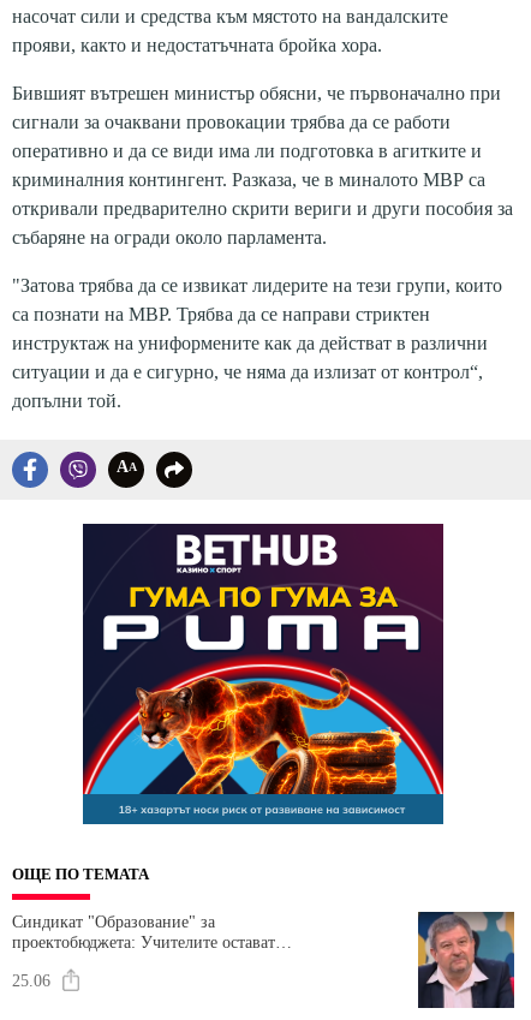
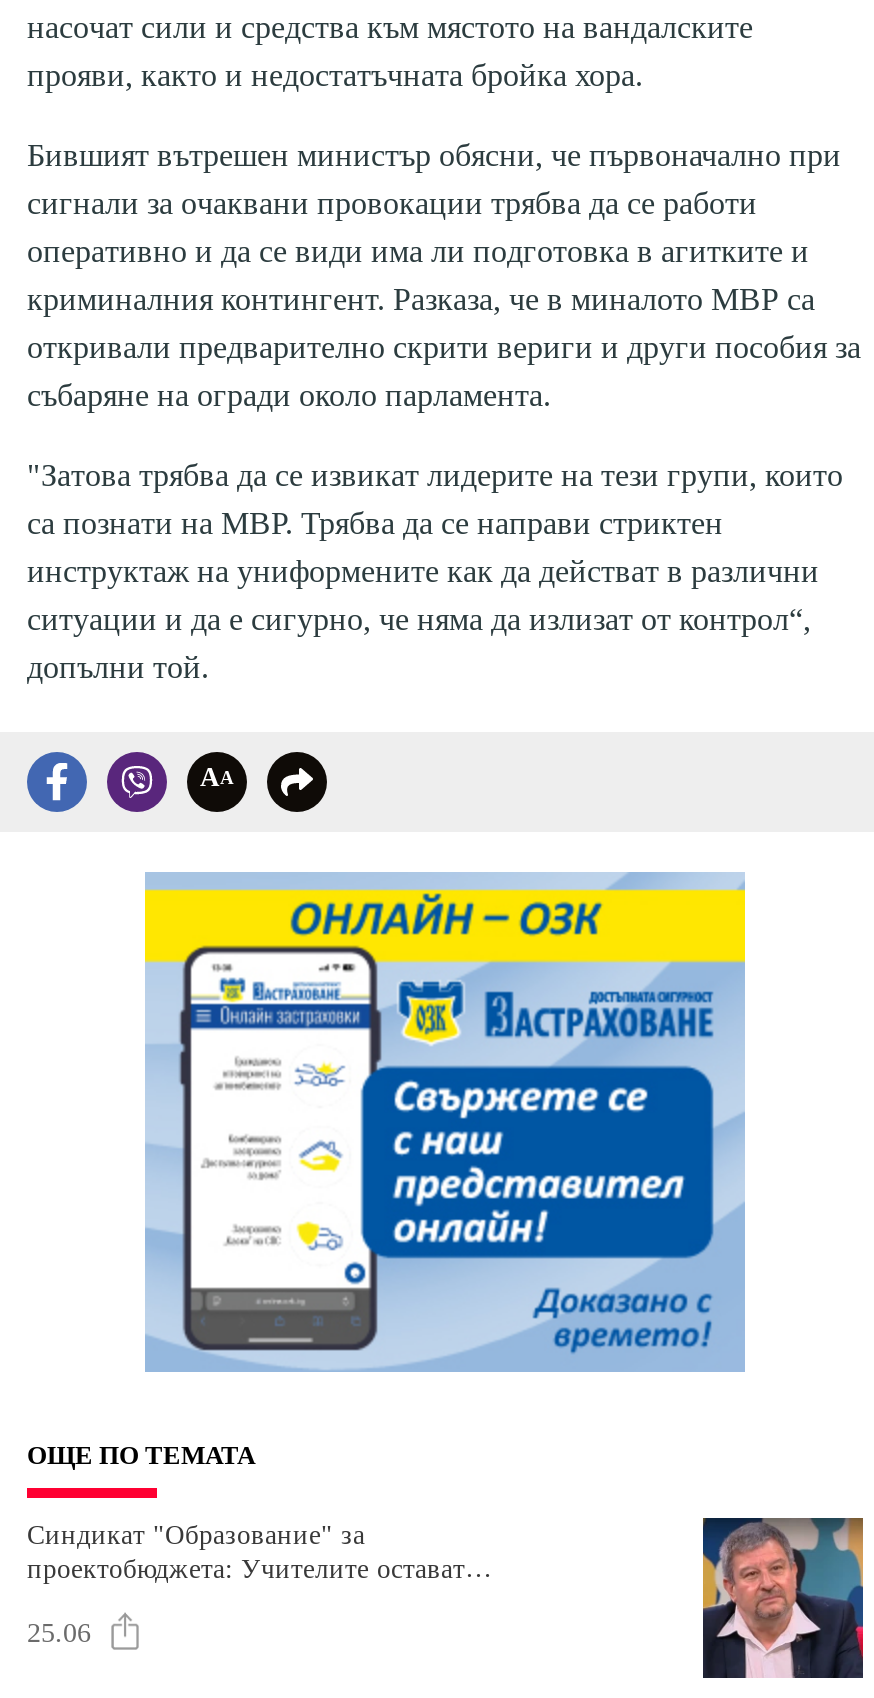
[82,523,445,824] [image] -> [143,872,747,1370] [image]

